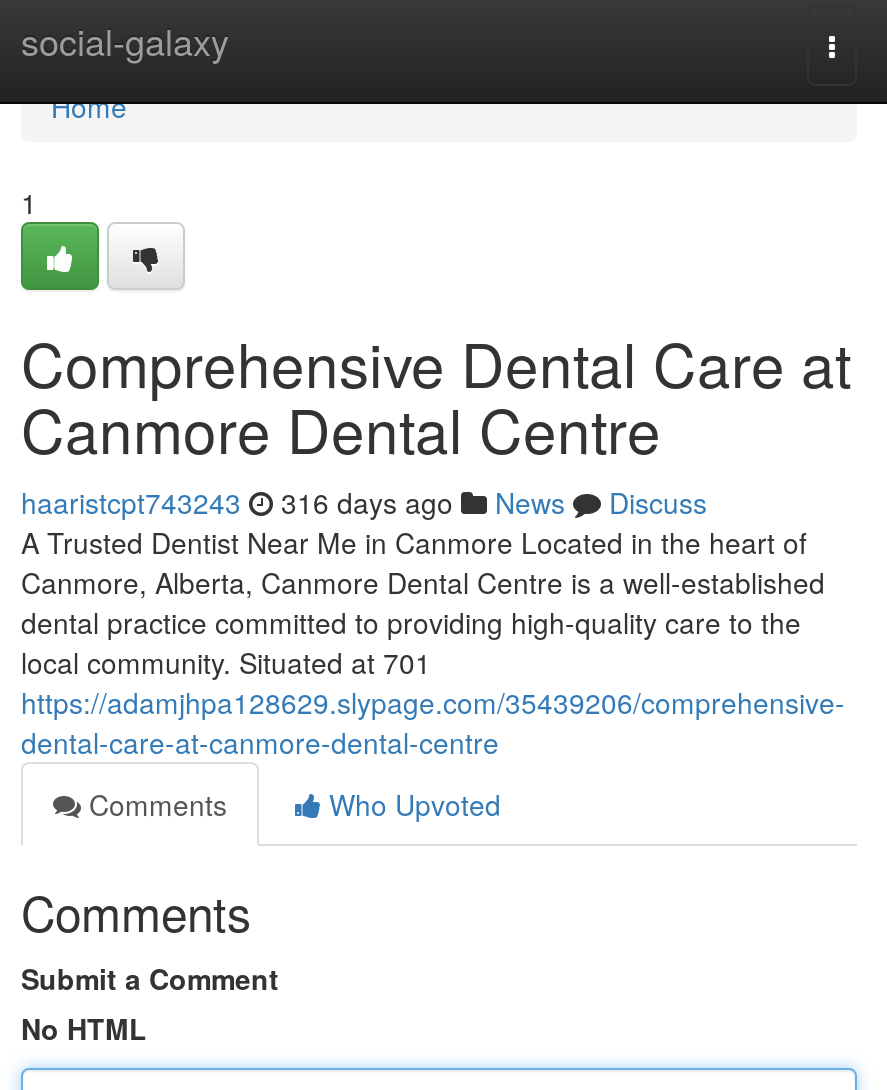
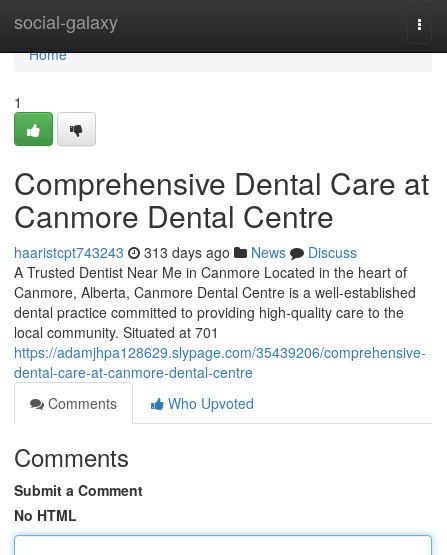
[21,482,707,522] haaristcpt743243 316 days ago News Discuss -> [14,242,357,262] haaristcpt743243 313 days ago News Discuss

